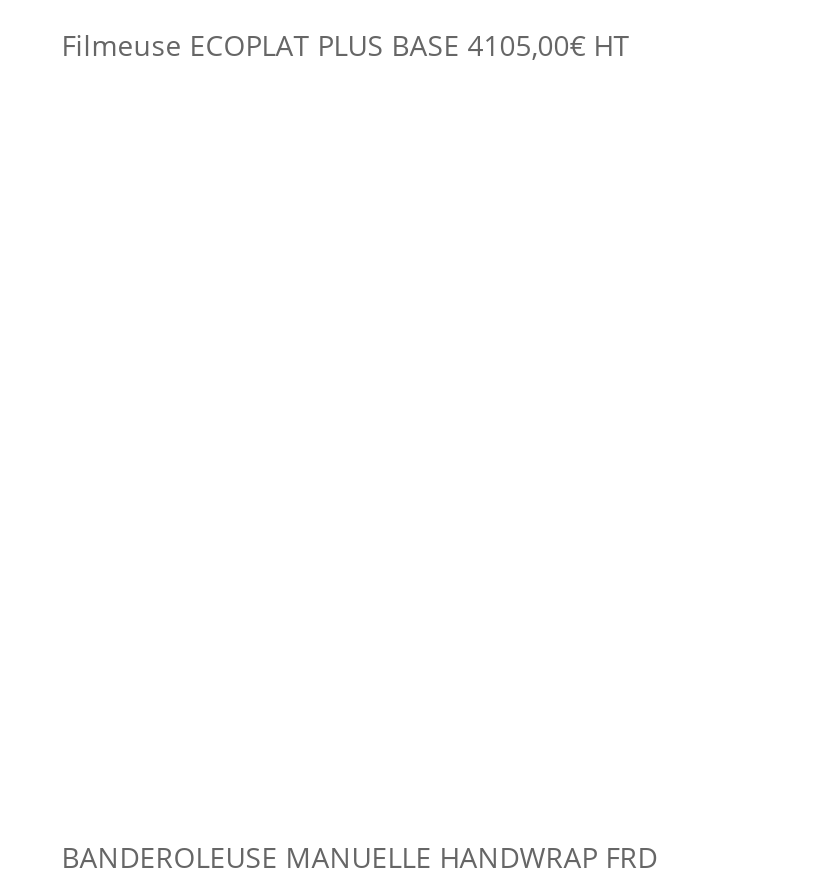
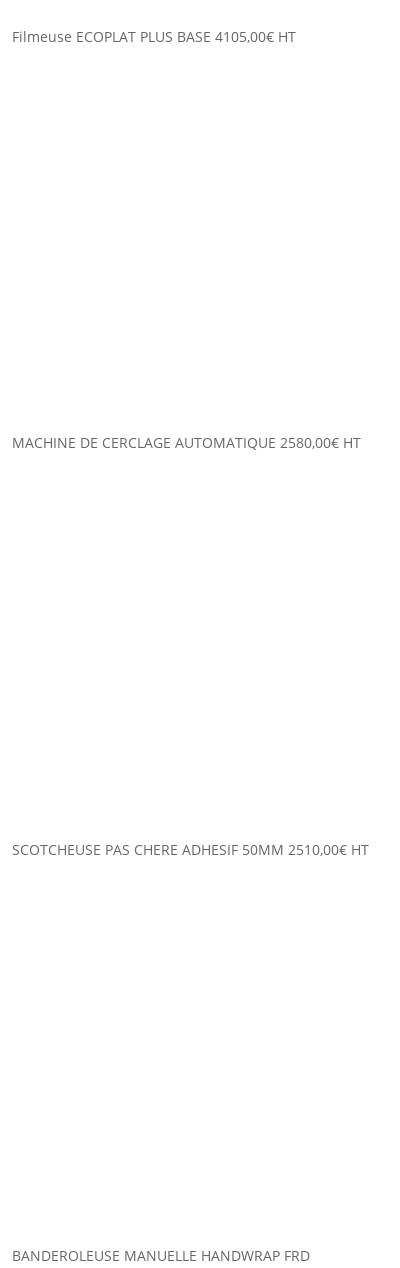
none -> [12,433,361,452] MACHINE DE CERCLAGE AUTOMATIQUE 2580,00€ HT
none -> [12,840,369,859] SCOTCHEUSE PAS CHERE ADHESIF 50MM 2510,00€ HT

